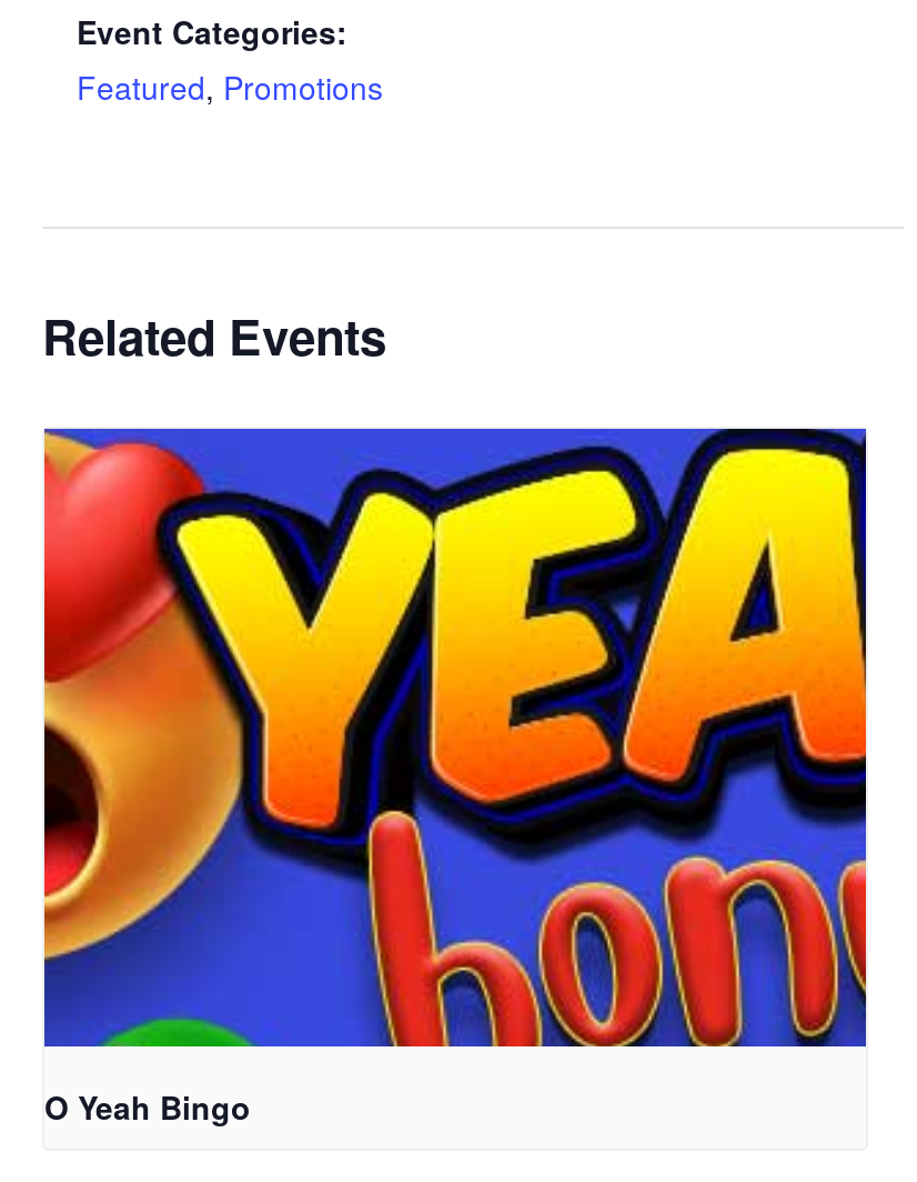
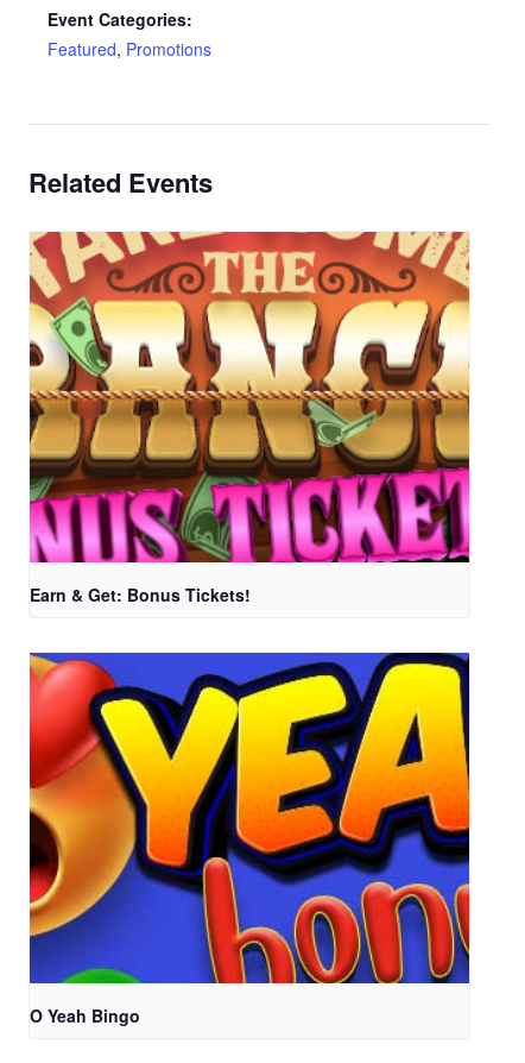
none -> [29,231,470,607] [image] | Earn & Get: Bonus Tickets!

